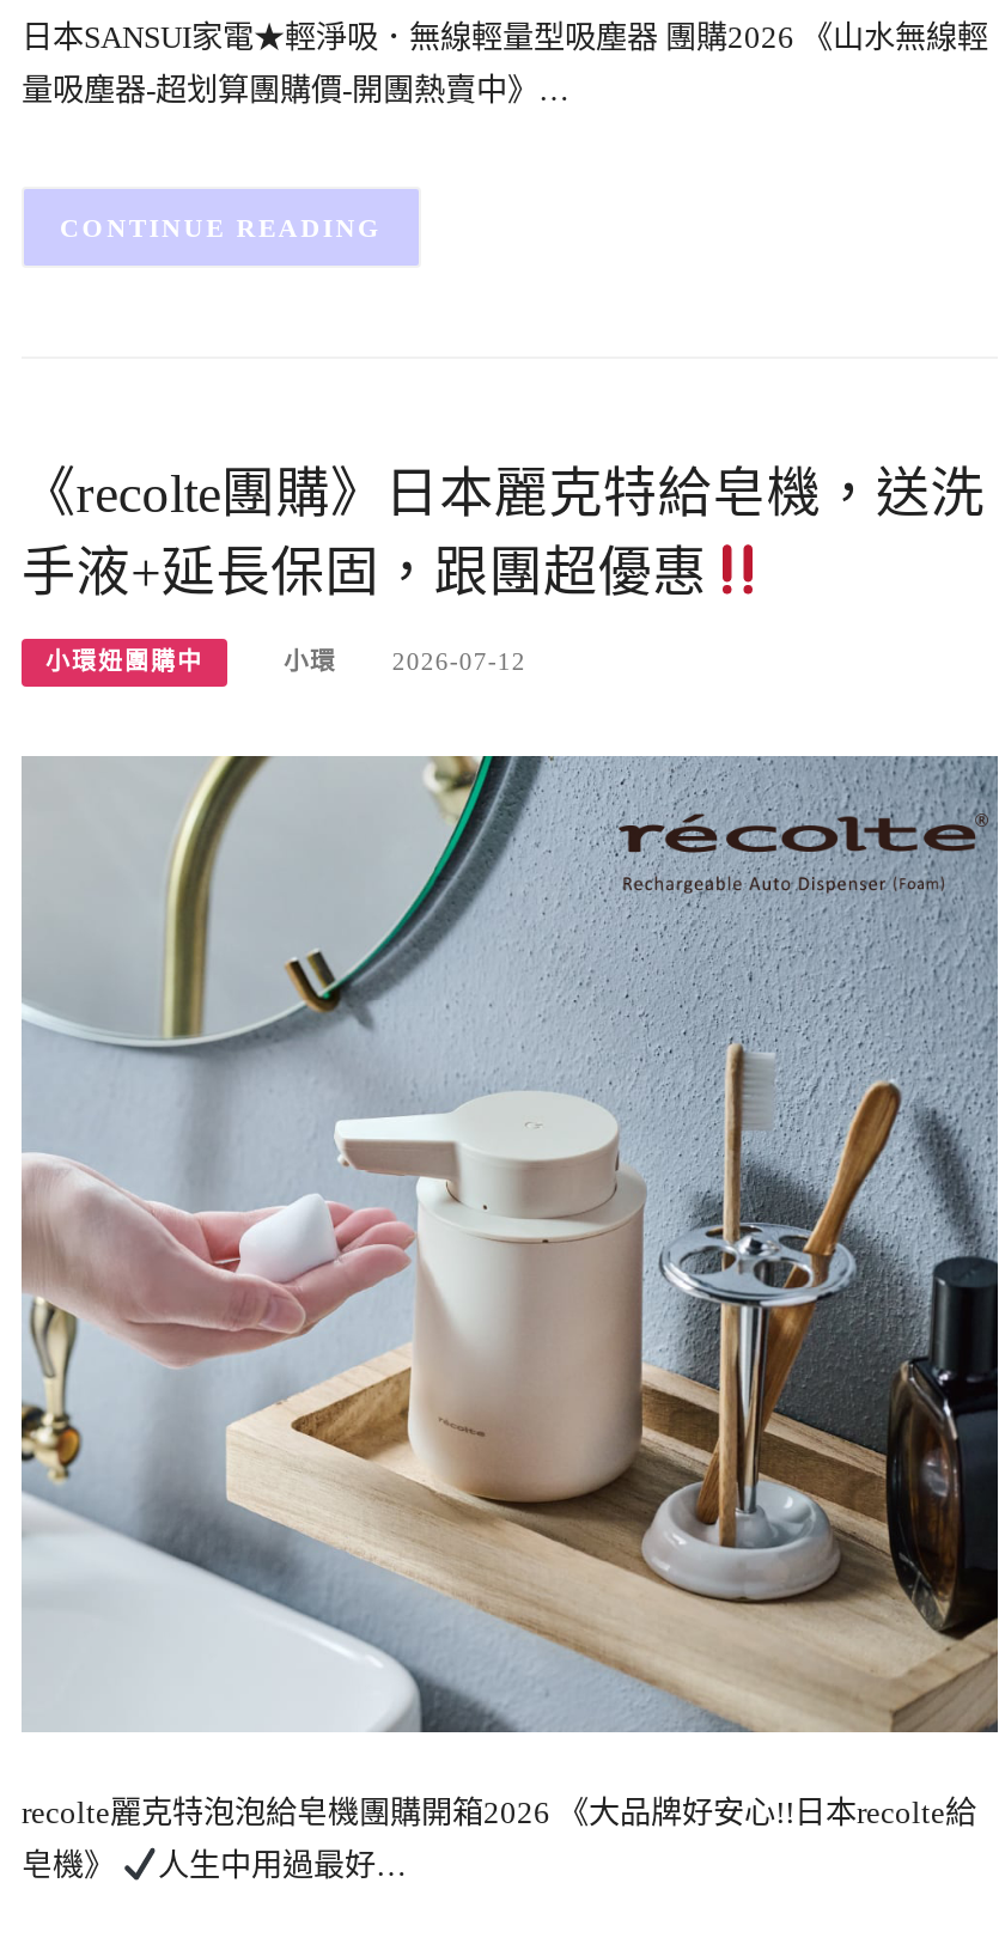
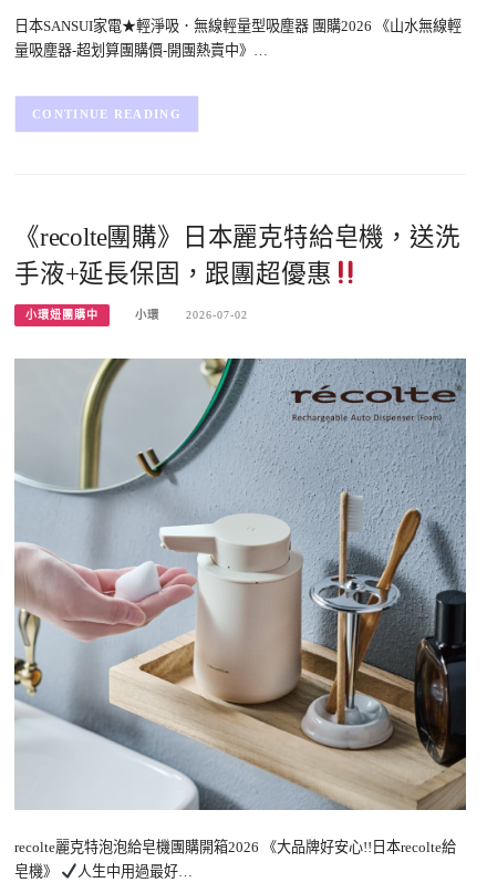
[392,649,526,675] 2026-07-12 -> [186,309,248,321] 2026-07-02

